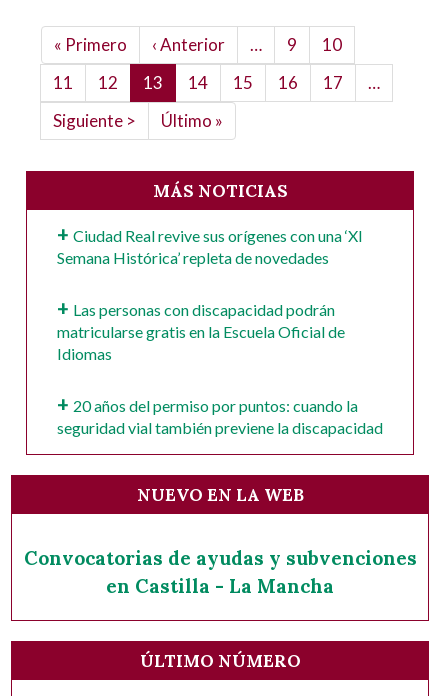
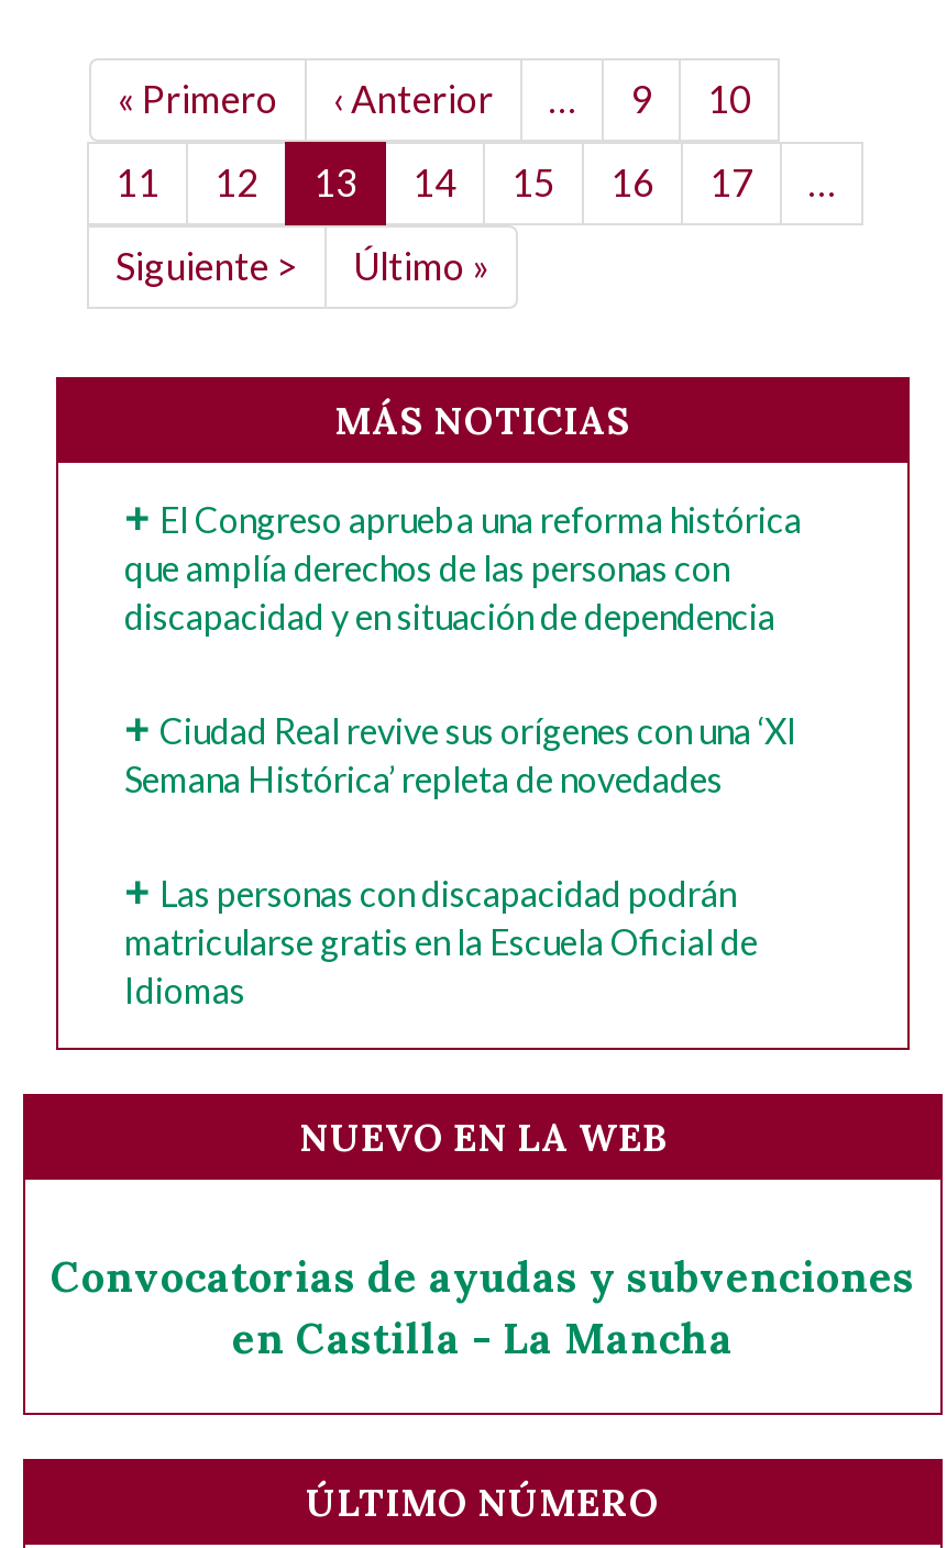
none -> [124,499,802,637] El Congreso aprueba una reforma histórica | que amplía derechos de las personas con | discapacidad y en situación de dependencia
moved [57,226,363,363] -> [124,710,797,1011]: Ciudad Real revive sus orígenes con una ‘XI | Semana Histórica’ repleta de novedades | Las personas con discapacidad podrán | matricularse gratis en la Escuela Oficial de | Idiomas
[57,396,383,437] 20 años del permiso por puntos: cuando la | seguridad vial también previene la discapacidad -> none

